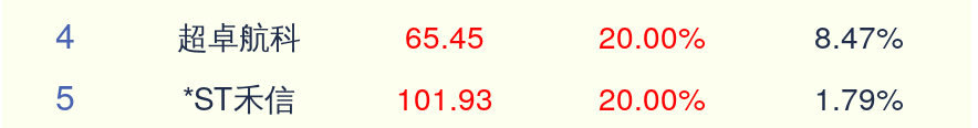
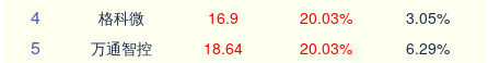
[177,13,903,57] 超卓航科 | 65.45 | 20.00% | 8.47% -> [98,6,450,28] 格科微 | 16.9 | 20.03% | 3.05%
[183,75,903,119] *ST禾信 | 101.93 | 20.00% | 1.79% -> [91,37,450,58] 万通智控 | 18.64 | 20.03% | 6.29%

